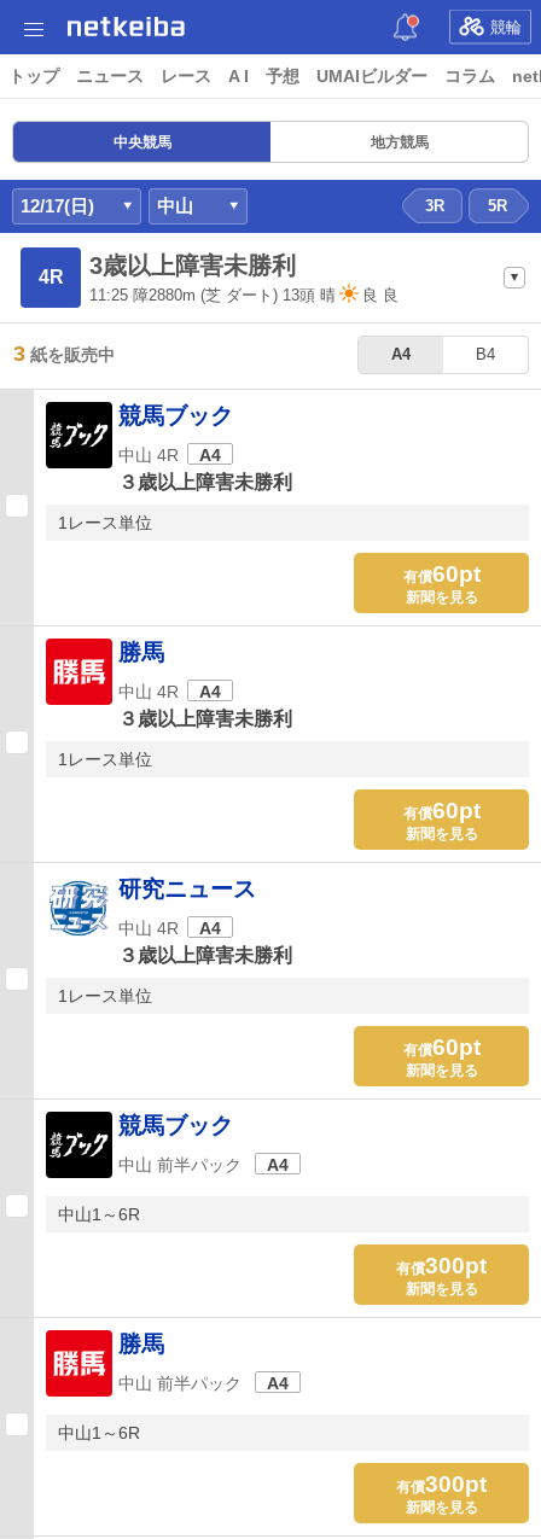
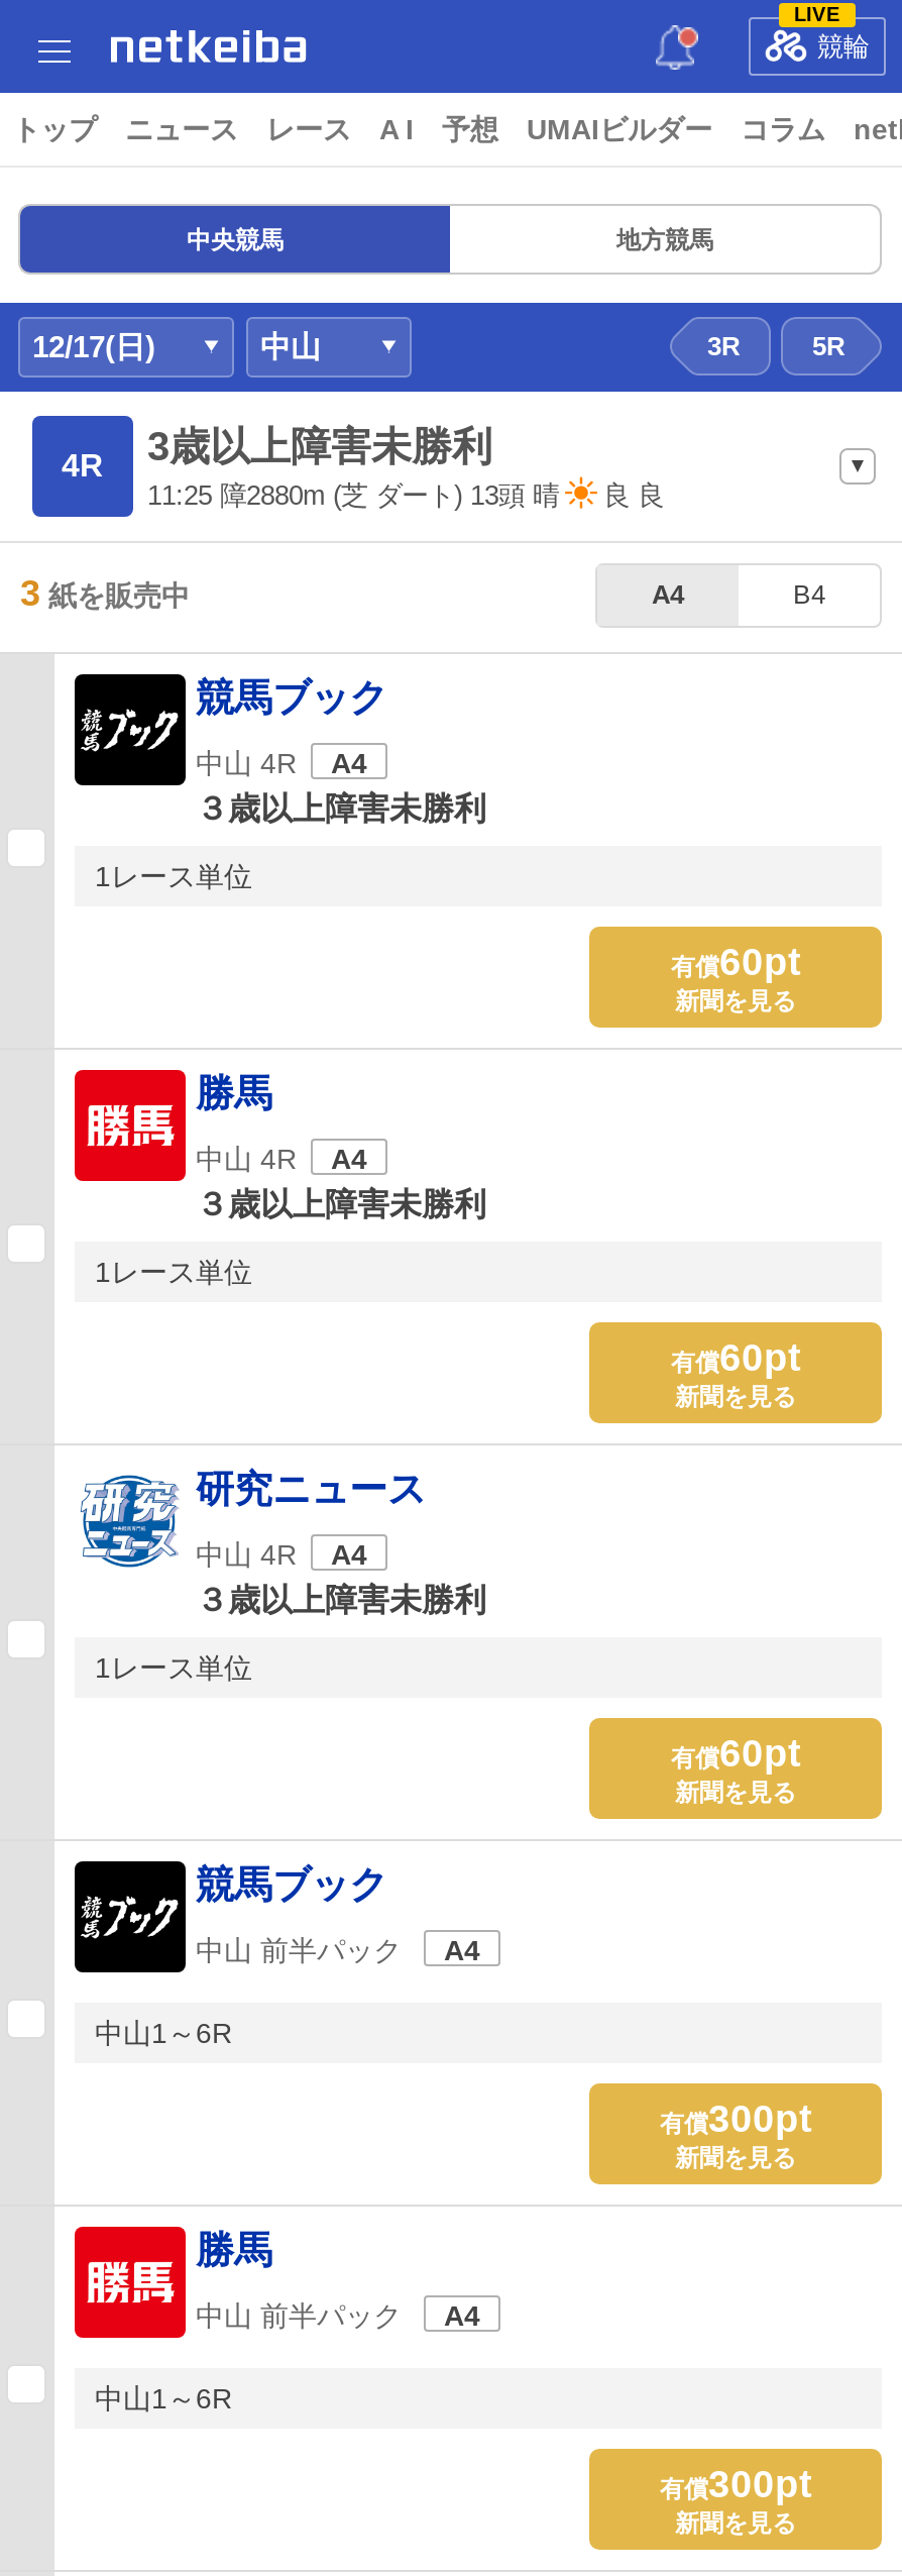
none -> [794,3,840,25] LIVE

